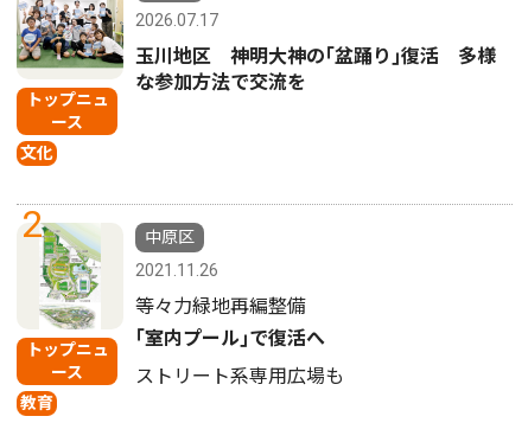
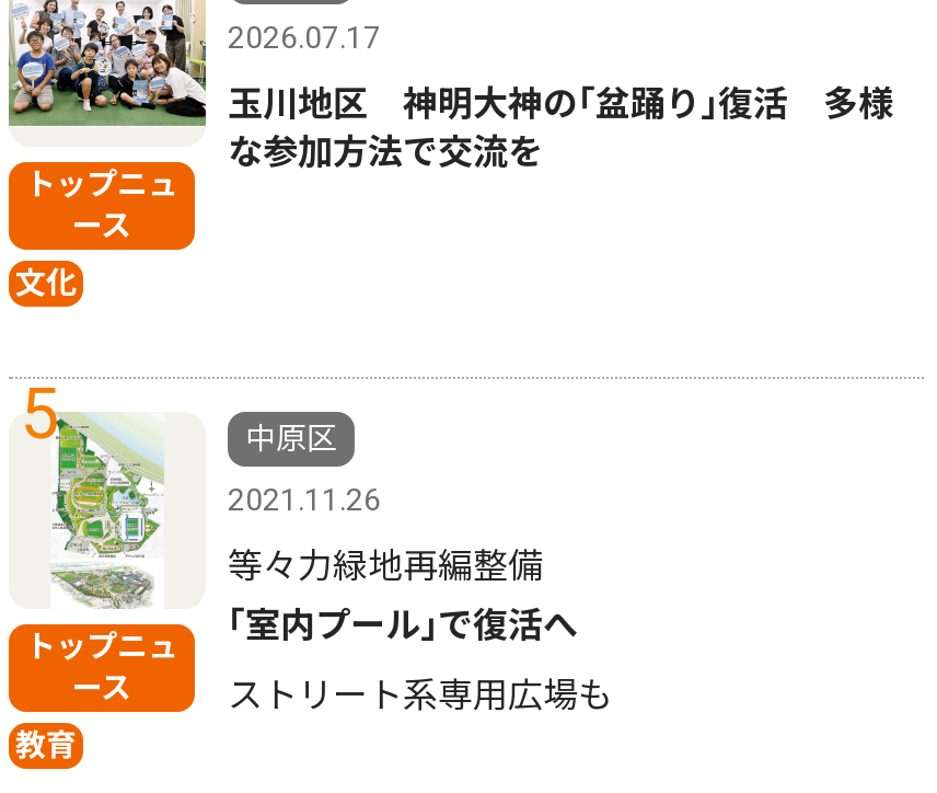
[23,202,44,247] 2 -> [20,373,59,457] 5

